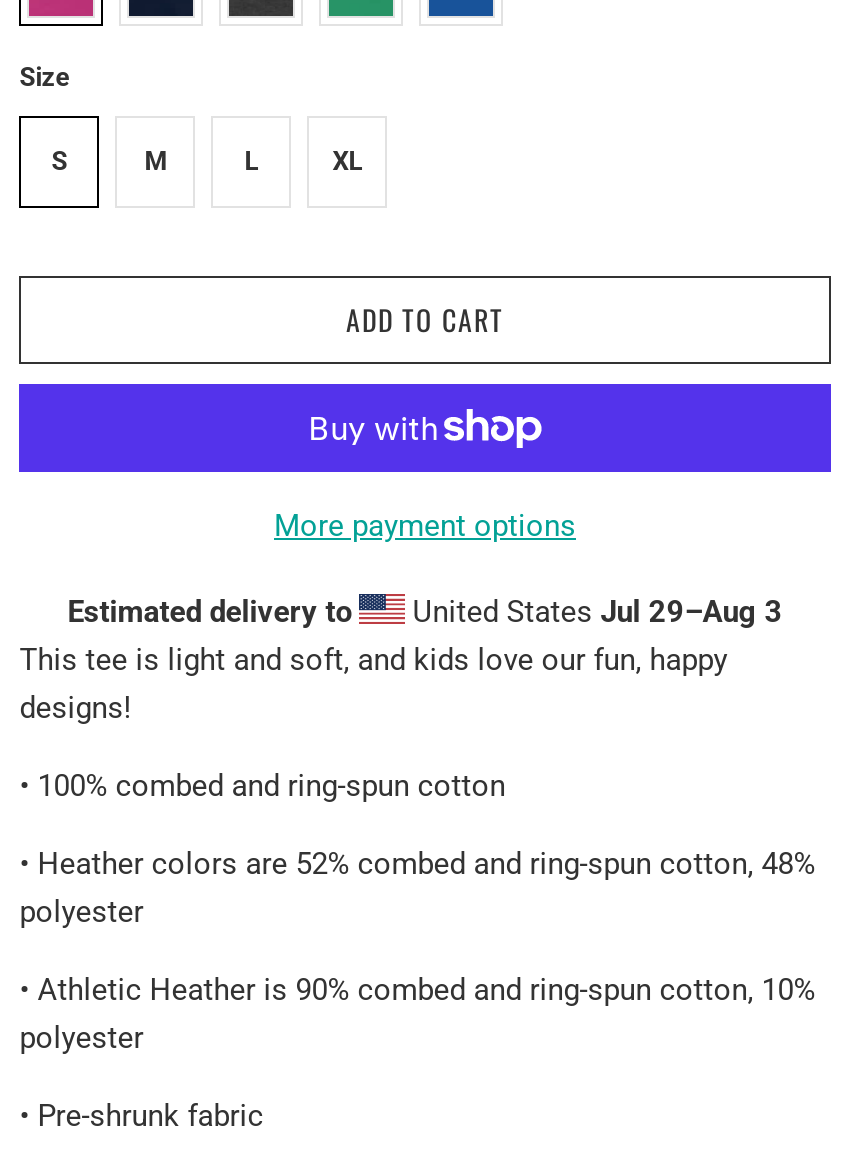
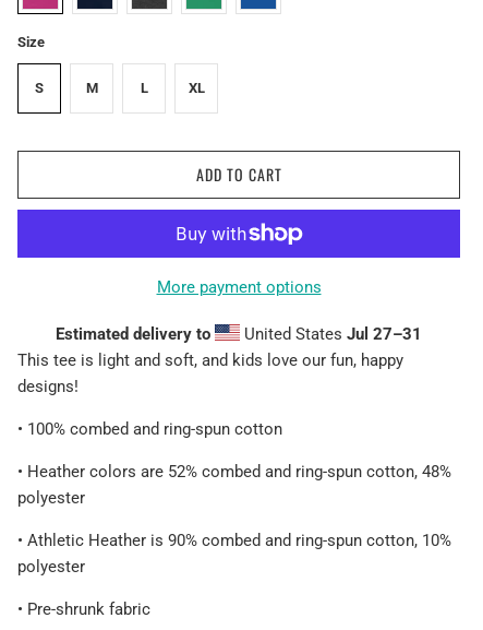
[405,593,783,629] United States Jul 29–Aug 3 -> [240,324,422,343] United States Jul 27–31

